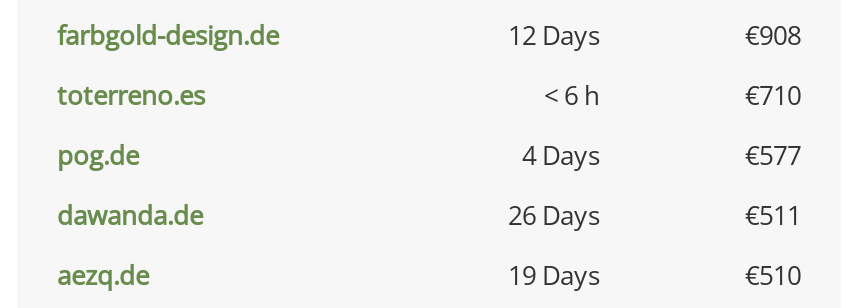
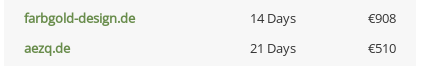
[508,17,600,53] 12 Days -> [249,9,295,27] 14 Days
[57,77,801,233] toterreno.es | < 6 h | €710 | pog.de | 4 Days | €577 | dawanda.de | 26 Days | €511 -> none
[508,257,600,293] 19 Days -> [249,39,295,57] 21 Days

